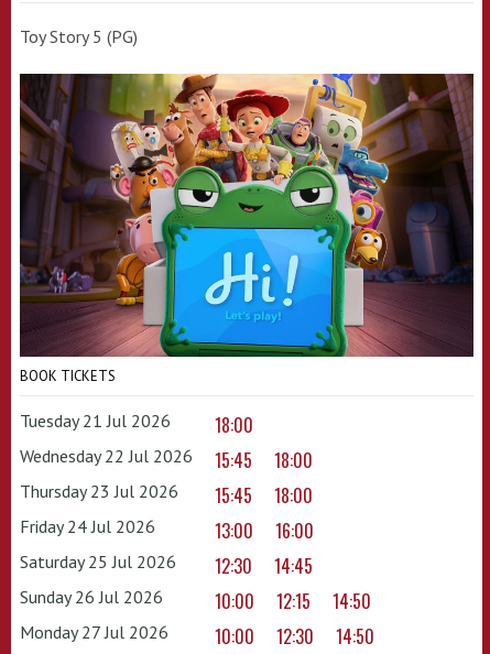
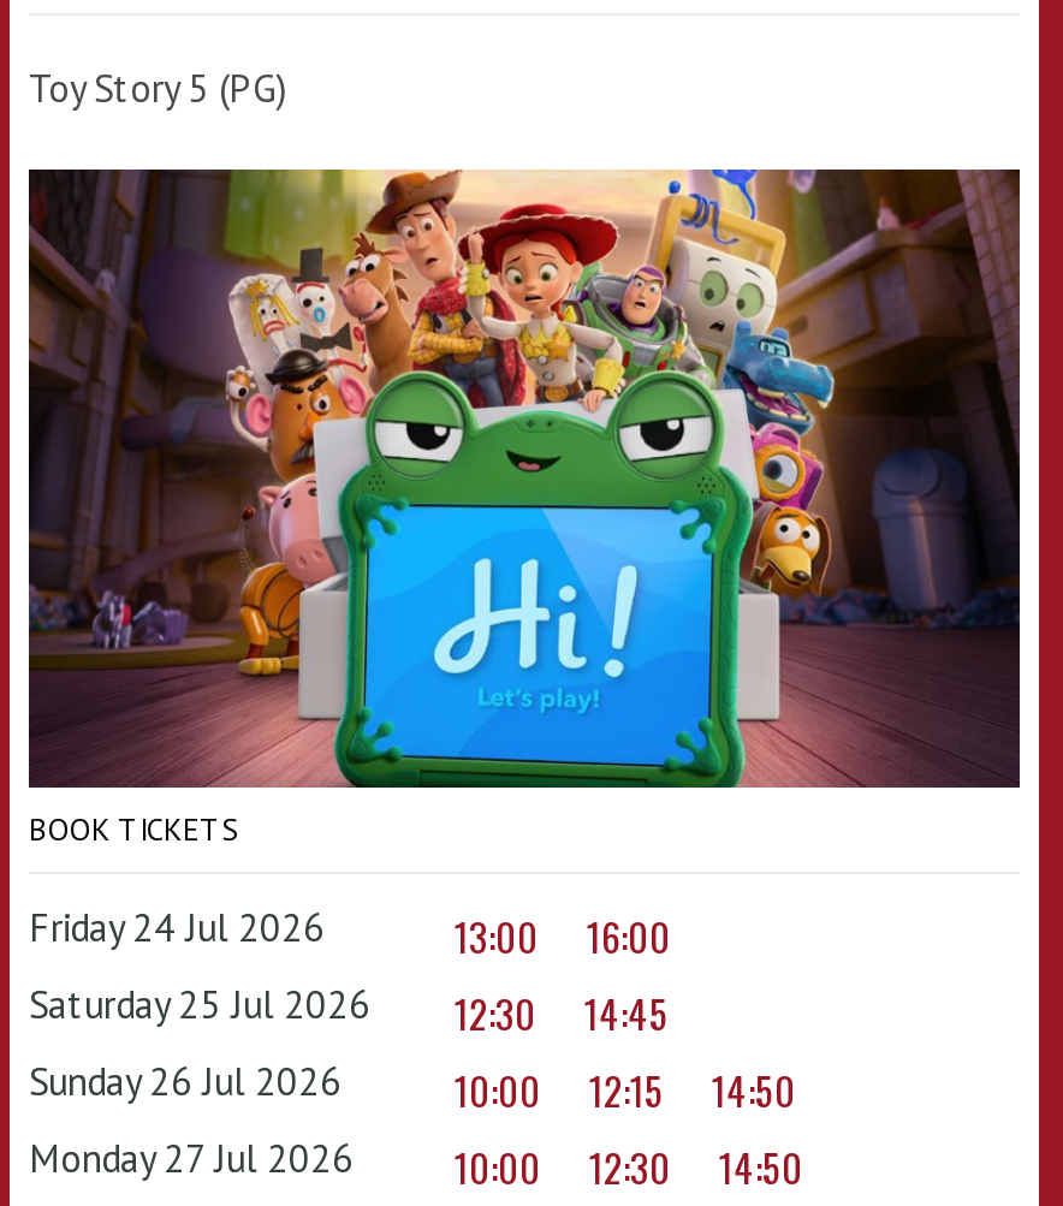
[20,409,313,508] Tuesday 21 Jul 2026 | 18:00 | Wednesday 22 Jul 2026 | 15:45 | 18:00 | Thursday 23 Jul 2026 | 15:45 | 18:00 -> none

